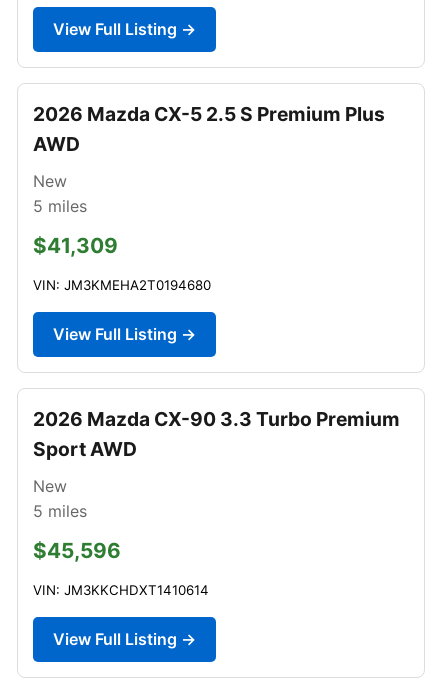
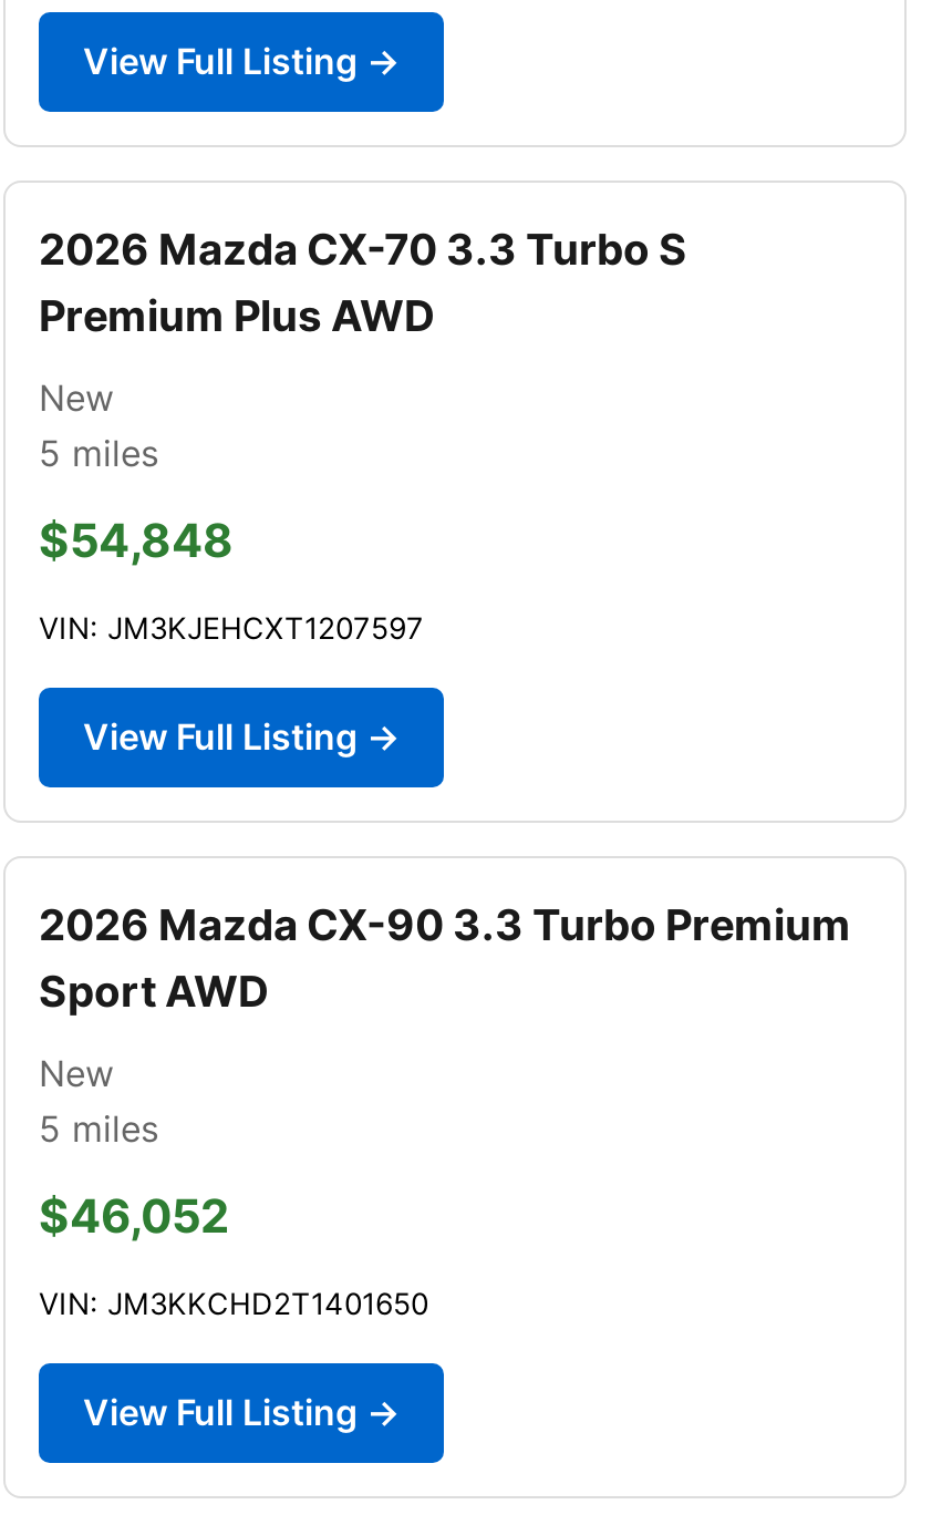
[33,102,385,156] 2026 Mazda CX-5 2.5 S Premium Plus | AWD -> [39,222,687,342] 2026 Mazda CX-70 3.3 Turbo S | Premium Plus AWD
[33,233,118,258] $41,309 -> [39,513,234,568] $54,848
[33,277,211,293] VIN: JM3KMEHA2T0194680 -> [39,610,424,645] VIN: JM3KJEHCXT1207597
[33,538,121,563] $45,596 -> [39,1188,229,1243] $46,052
[33,582,209,598] VIN: JM3KKCHDXT1410614 -> [39,1286,428,1321] VIN: JM3KKCHD2T1401650

